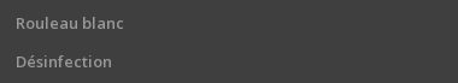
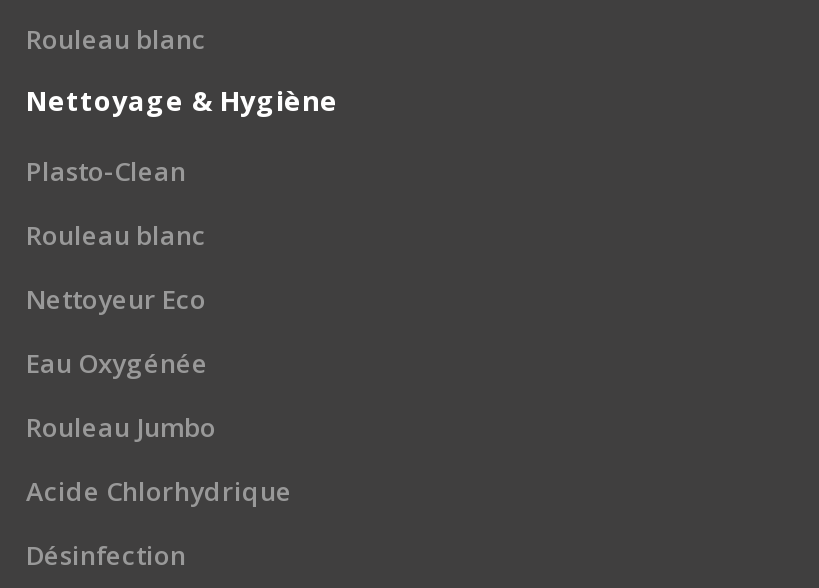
none -> [26,81,338,509] Nettoyage & Hygiène | Plasto-Clean | Rouleau blanc | Nettoyeur Eco | Eau Oxygénée | Rouleau Jumbo | Acide Chlorhydrique

